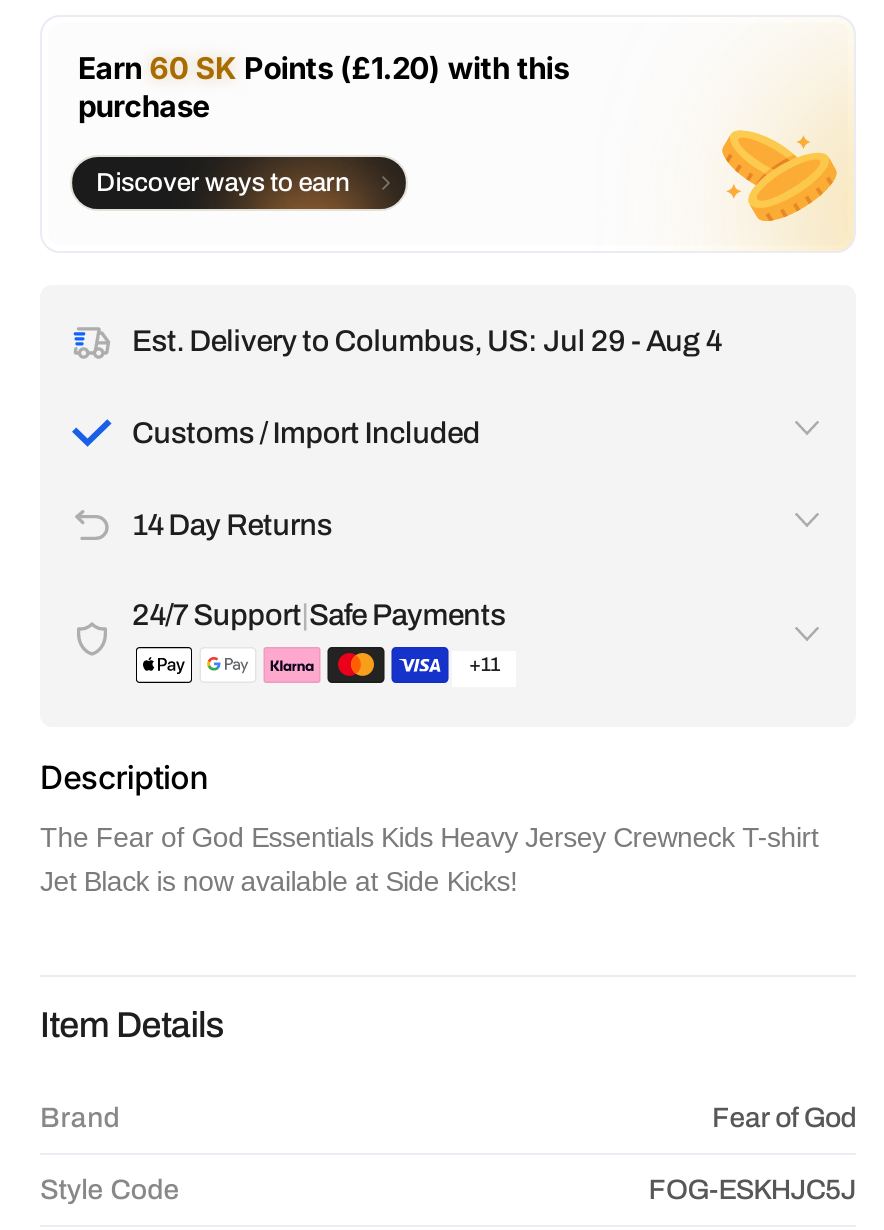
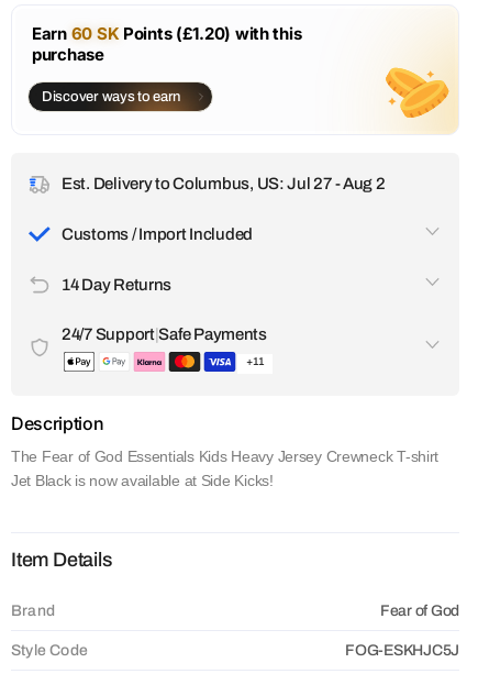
[132,325,721,357] Est. Delivery to Columbus, US: Jul 29 - Aug 4 -> [62,175,385,192] Est. Delivery to Columbus, US: Jul 27 - Aug 2

